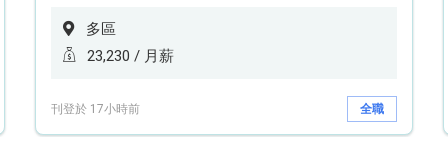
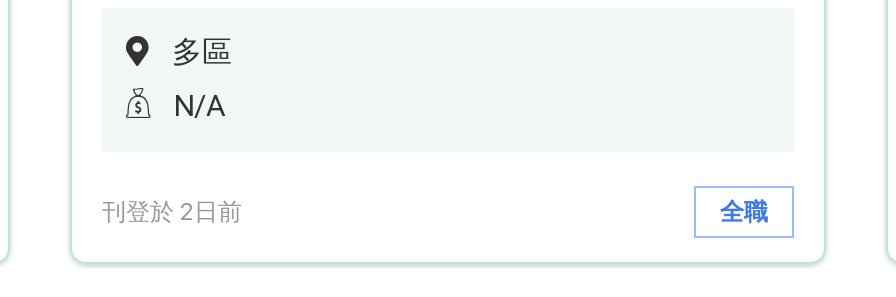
[87,47,174,65] 23,230 / 月薪 -> [174,88,226,124] N/A
[51,101,140,115] 刊登於 17小時前 -> [102,197,242,225] 刊登於 2日前

